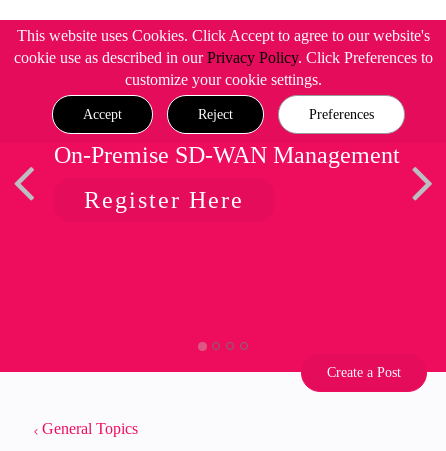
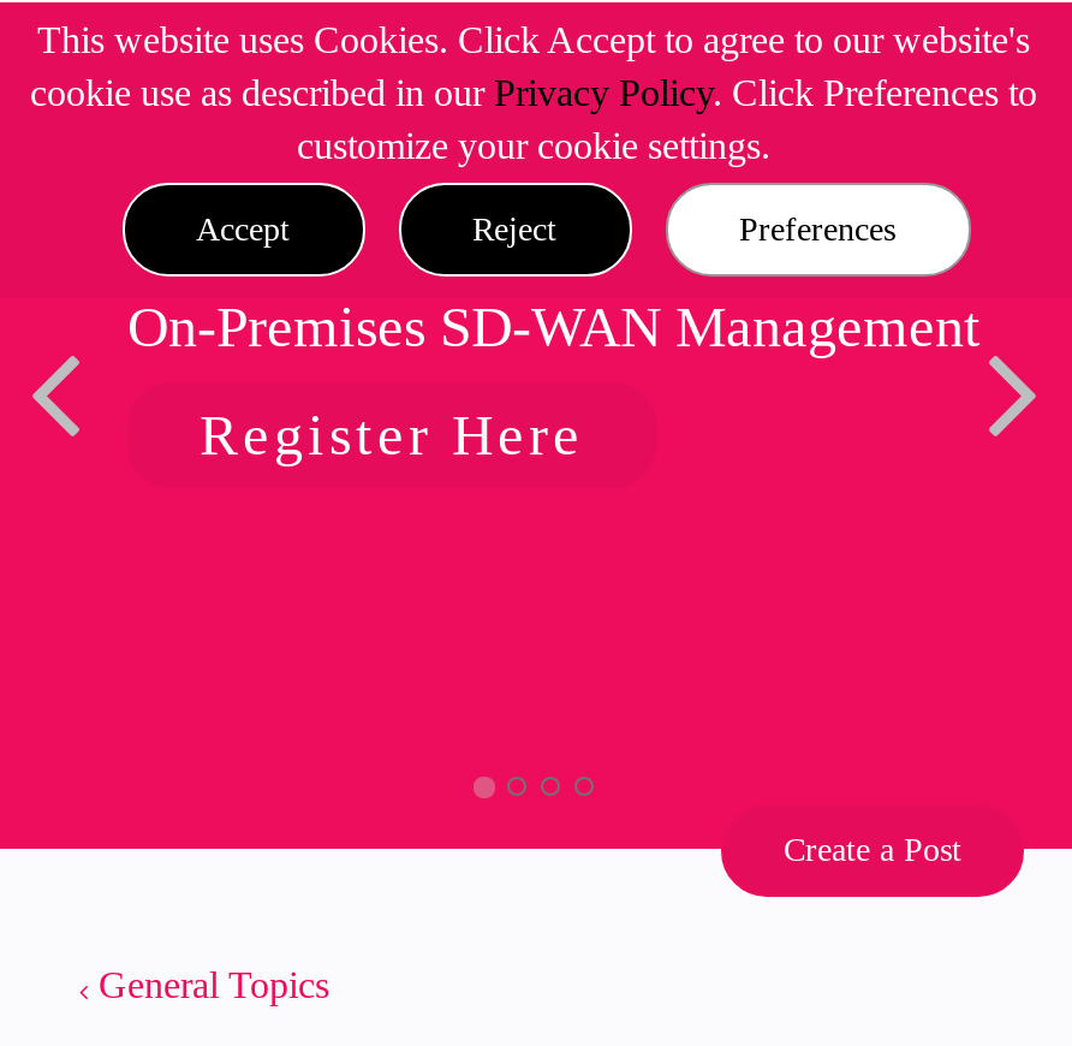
[54,142,400,168] On-Premise SD-WAN Management -> [127,296,981,358] On-Premises SD-WAN Management

